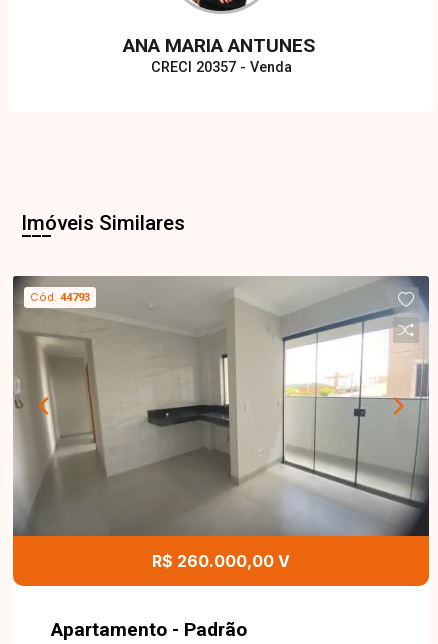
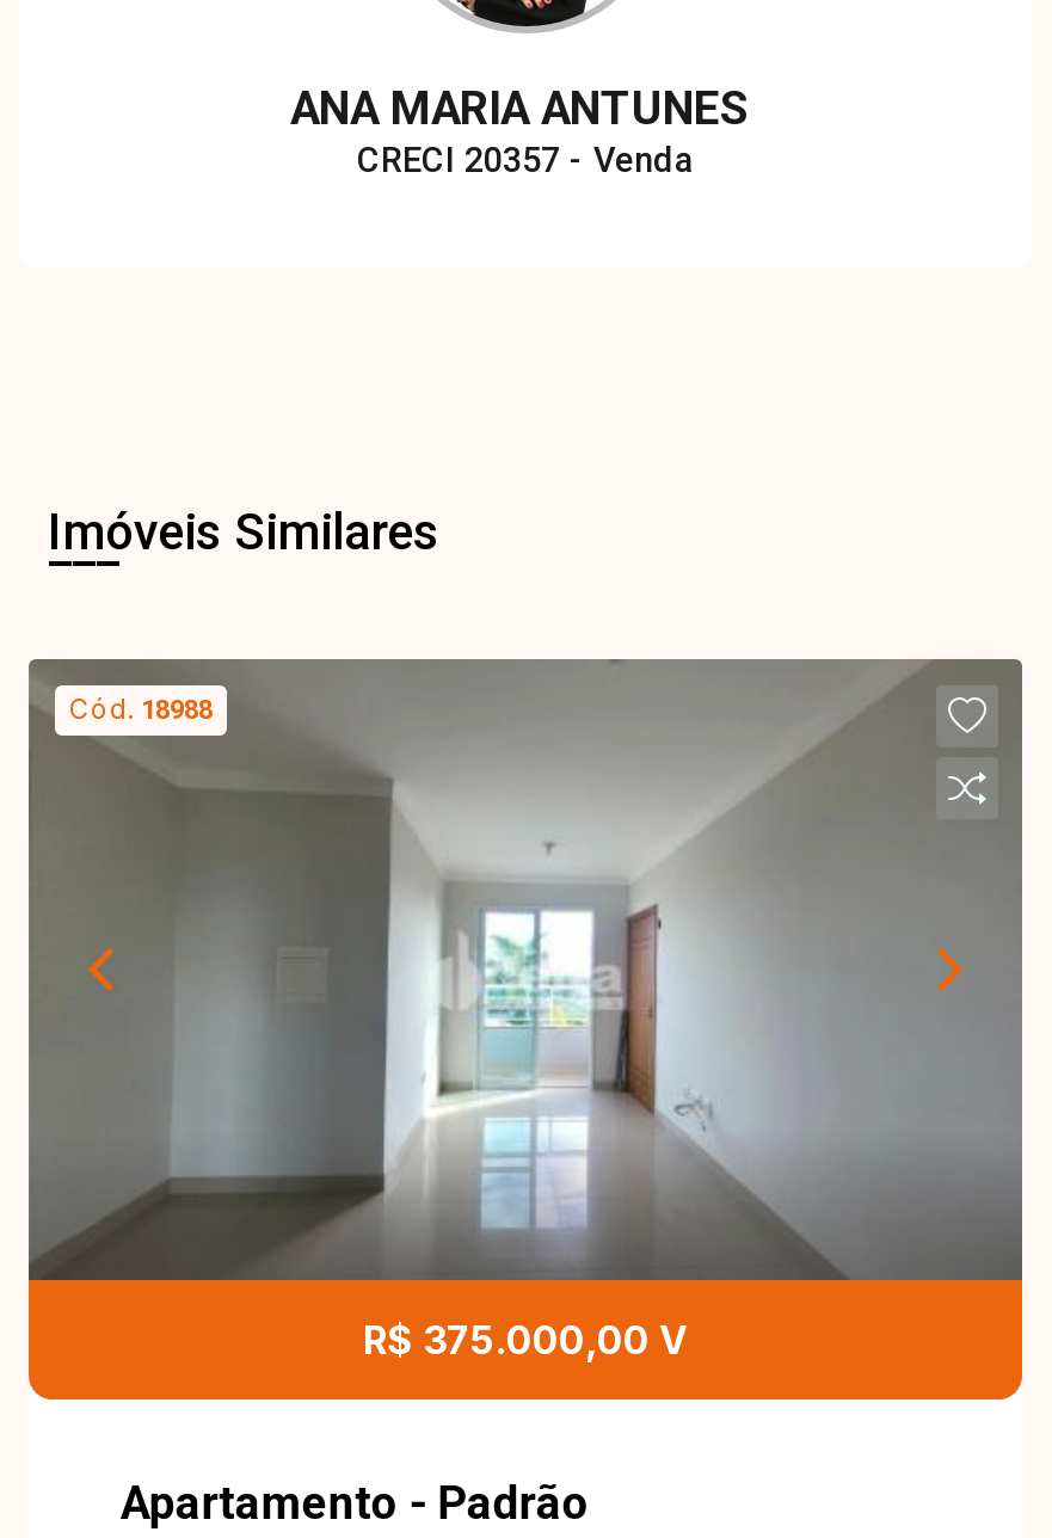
[13,276,429,536] [image] | Cód. 44793 -> [29,659,1022,1280] [image] | Cód. 18988
[152,551,290,571] R$ 260.000,00 V -> [363,1316,688,1364] R$ 375.000,00 V

